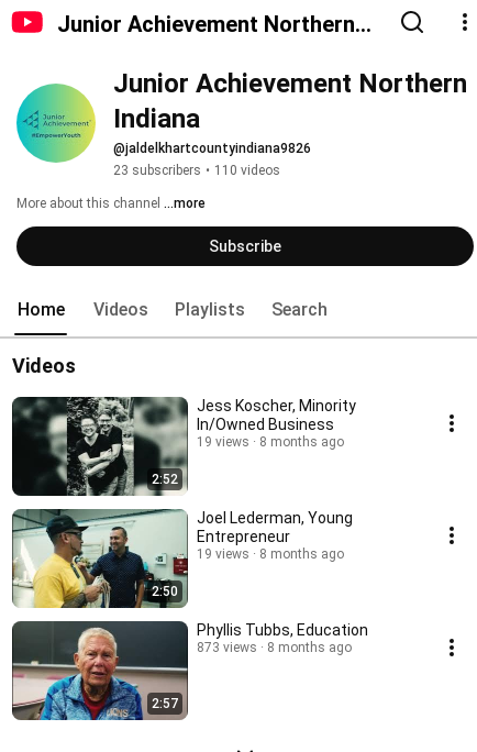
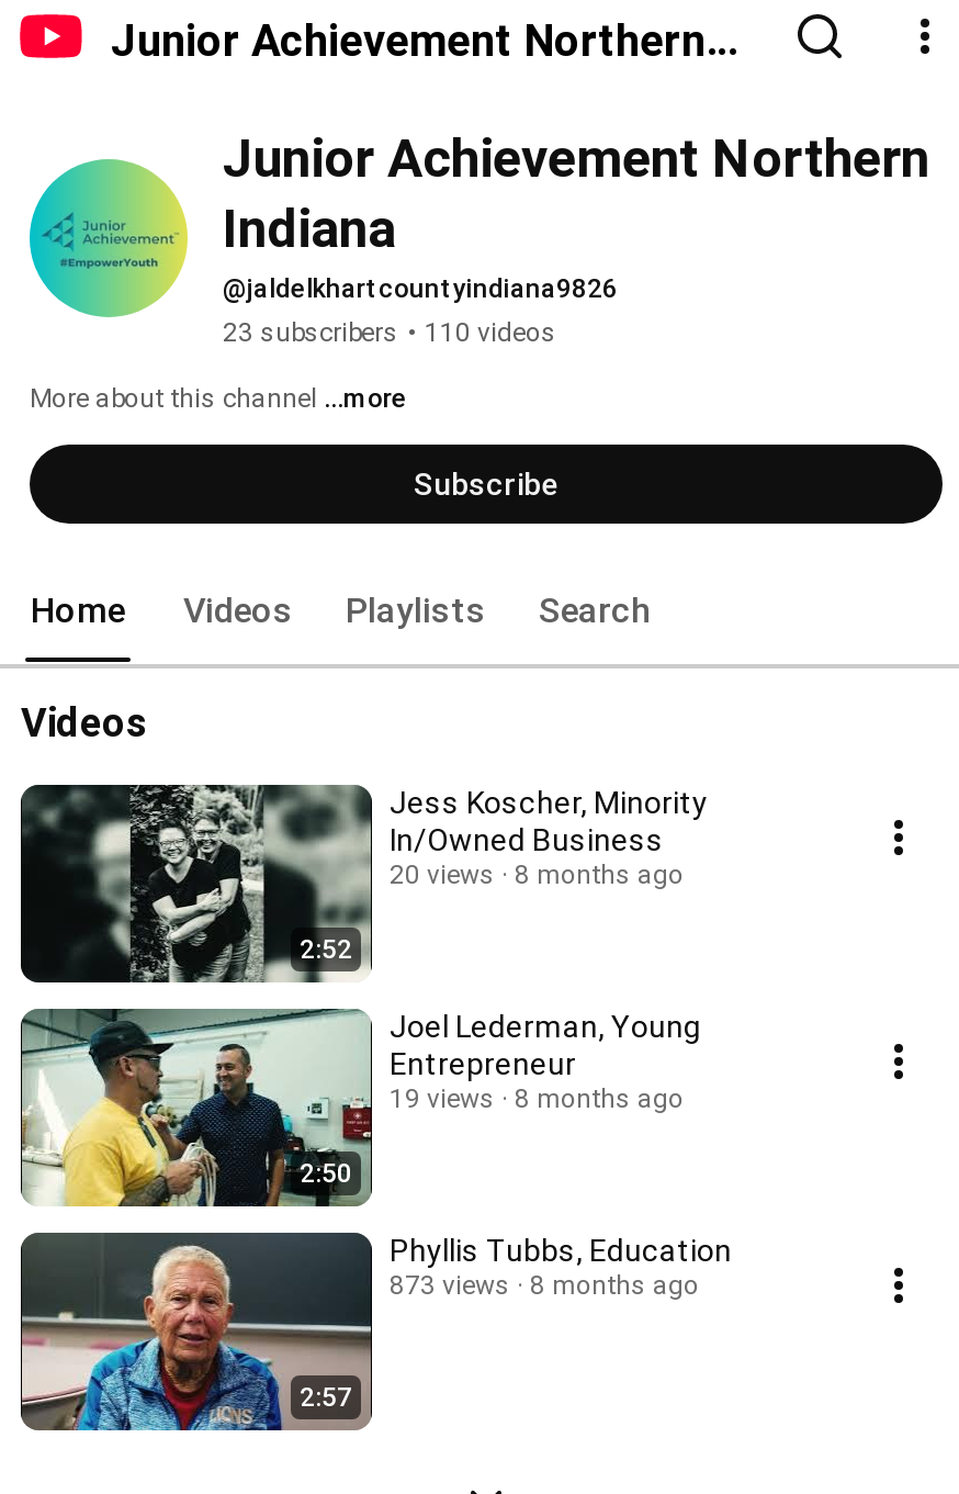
[197,434,344,450] 19 views 8 months ago -> [390,860,684,890] 20 views 8 months ago

